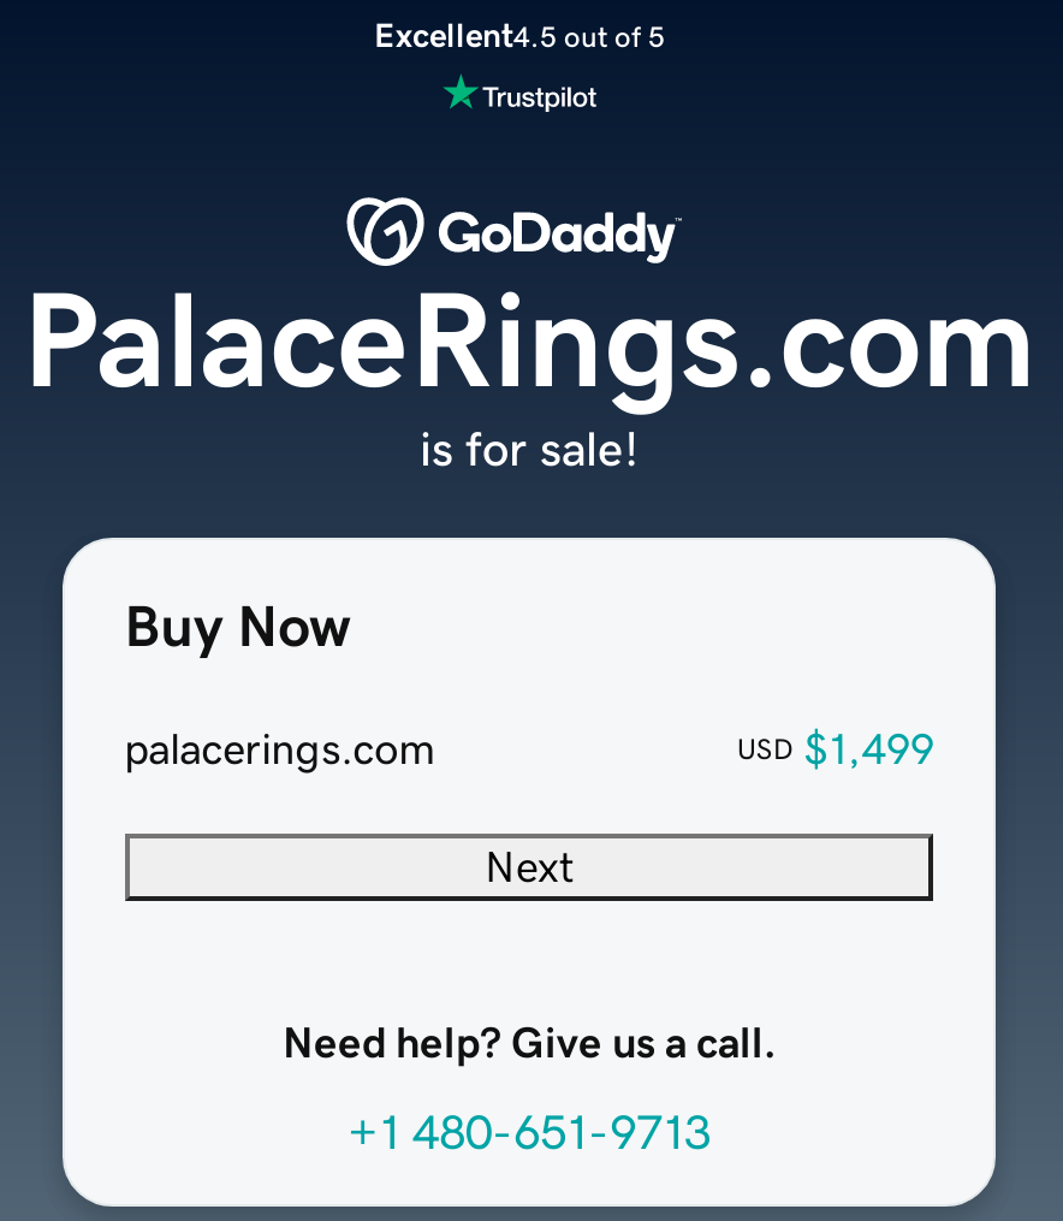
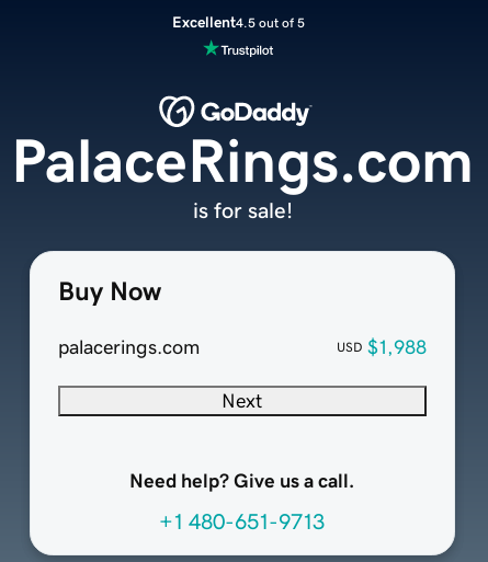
[737,729,934,772] USD $1,499 -> [337,338,427,358] USD $1,988

